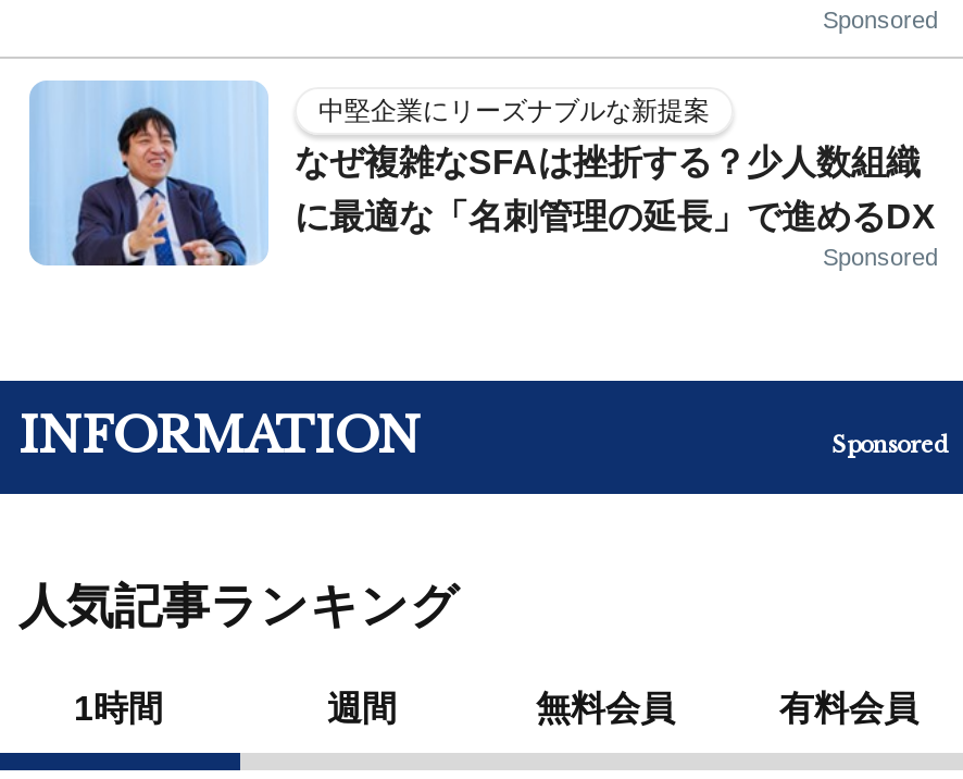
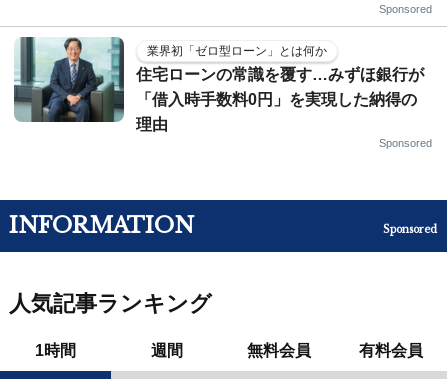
[29,81,936,268] [image] | 中堅企業にリーズナブルな新提案 | なぜ複雑なSFAは挫折する？少人数組織 | に最適な「名刺管理の延長」で進めるDX -> [13,36,424,132] [image] | 業界初「ゼロ型ローン」とは何か | 住宅ローンの常識を覆す…みずほ銀行が | 「借入時手数料0円」を実現した納得の | 理由

